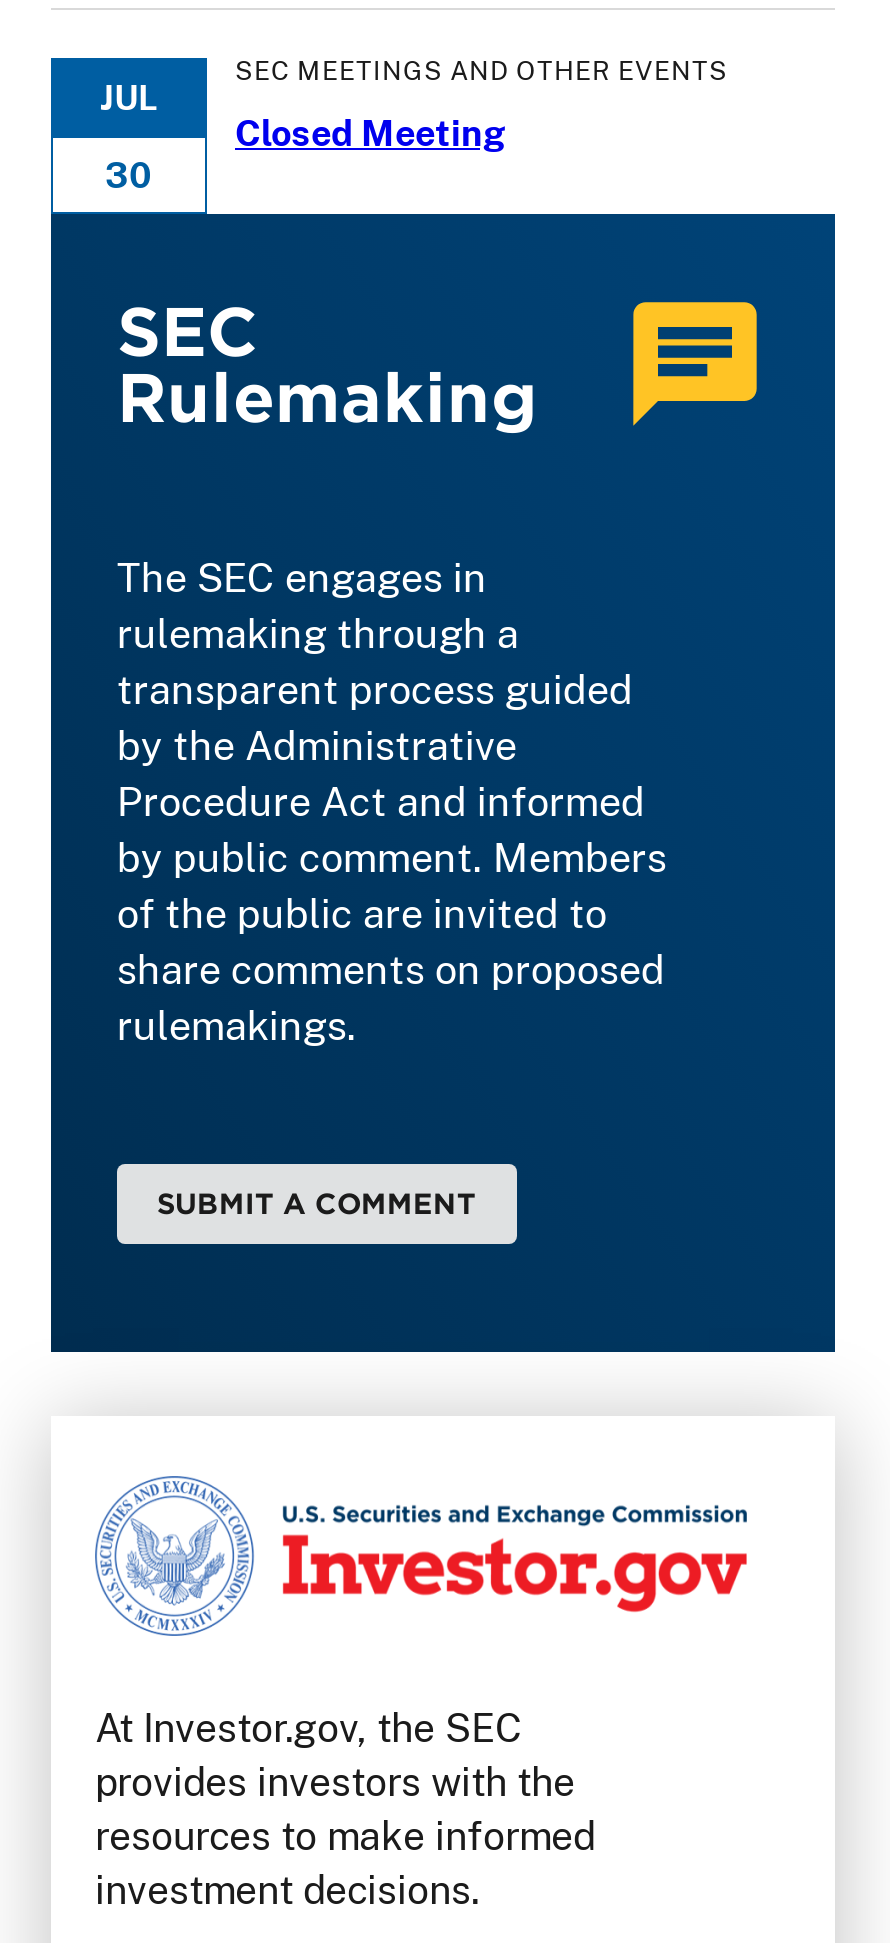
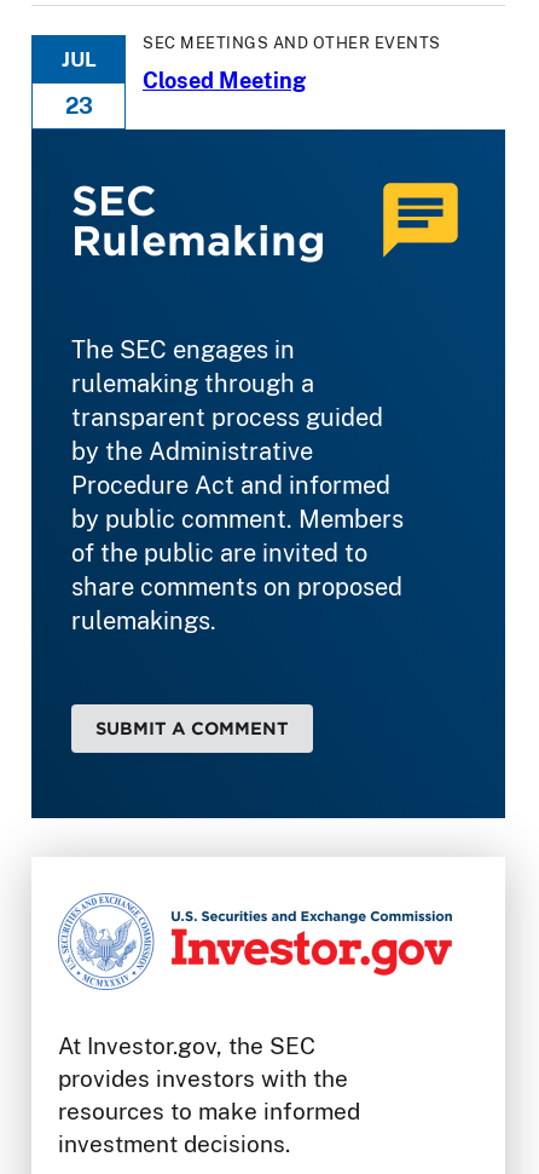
[105,154,153,196] 30 -> [65,93,92,119] 23

